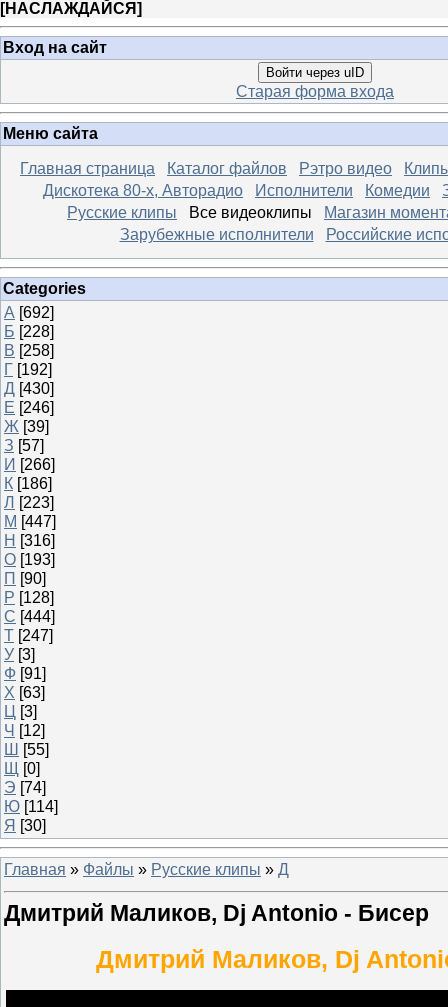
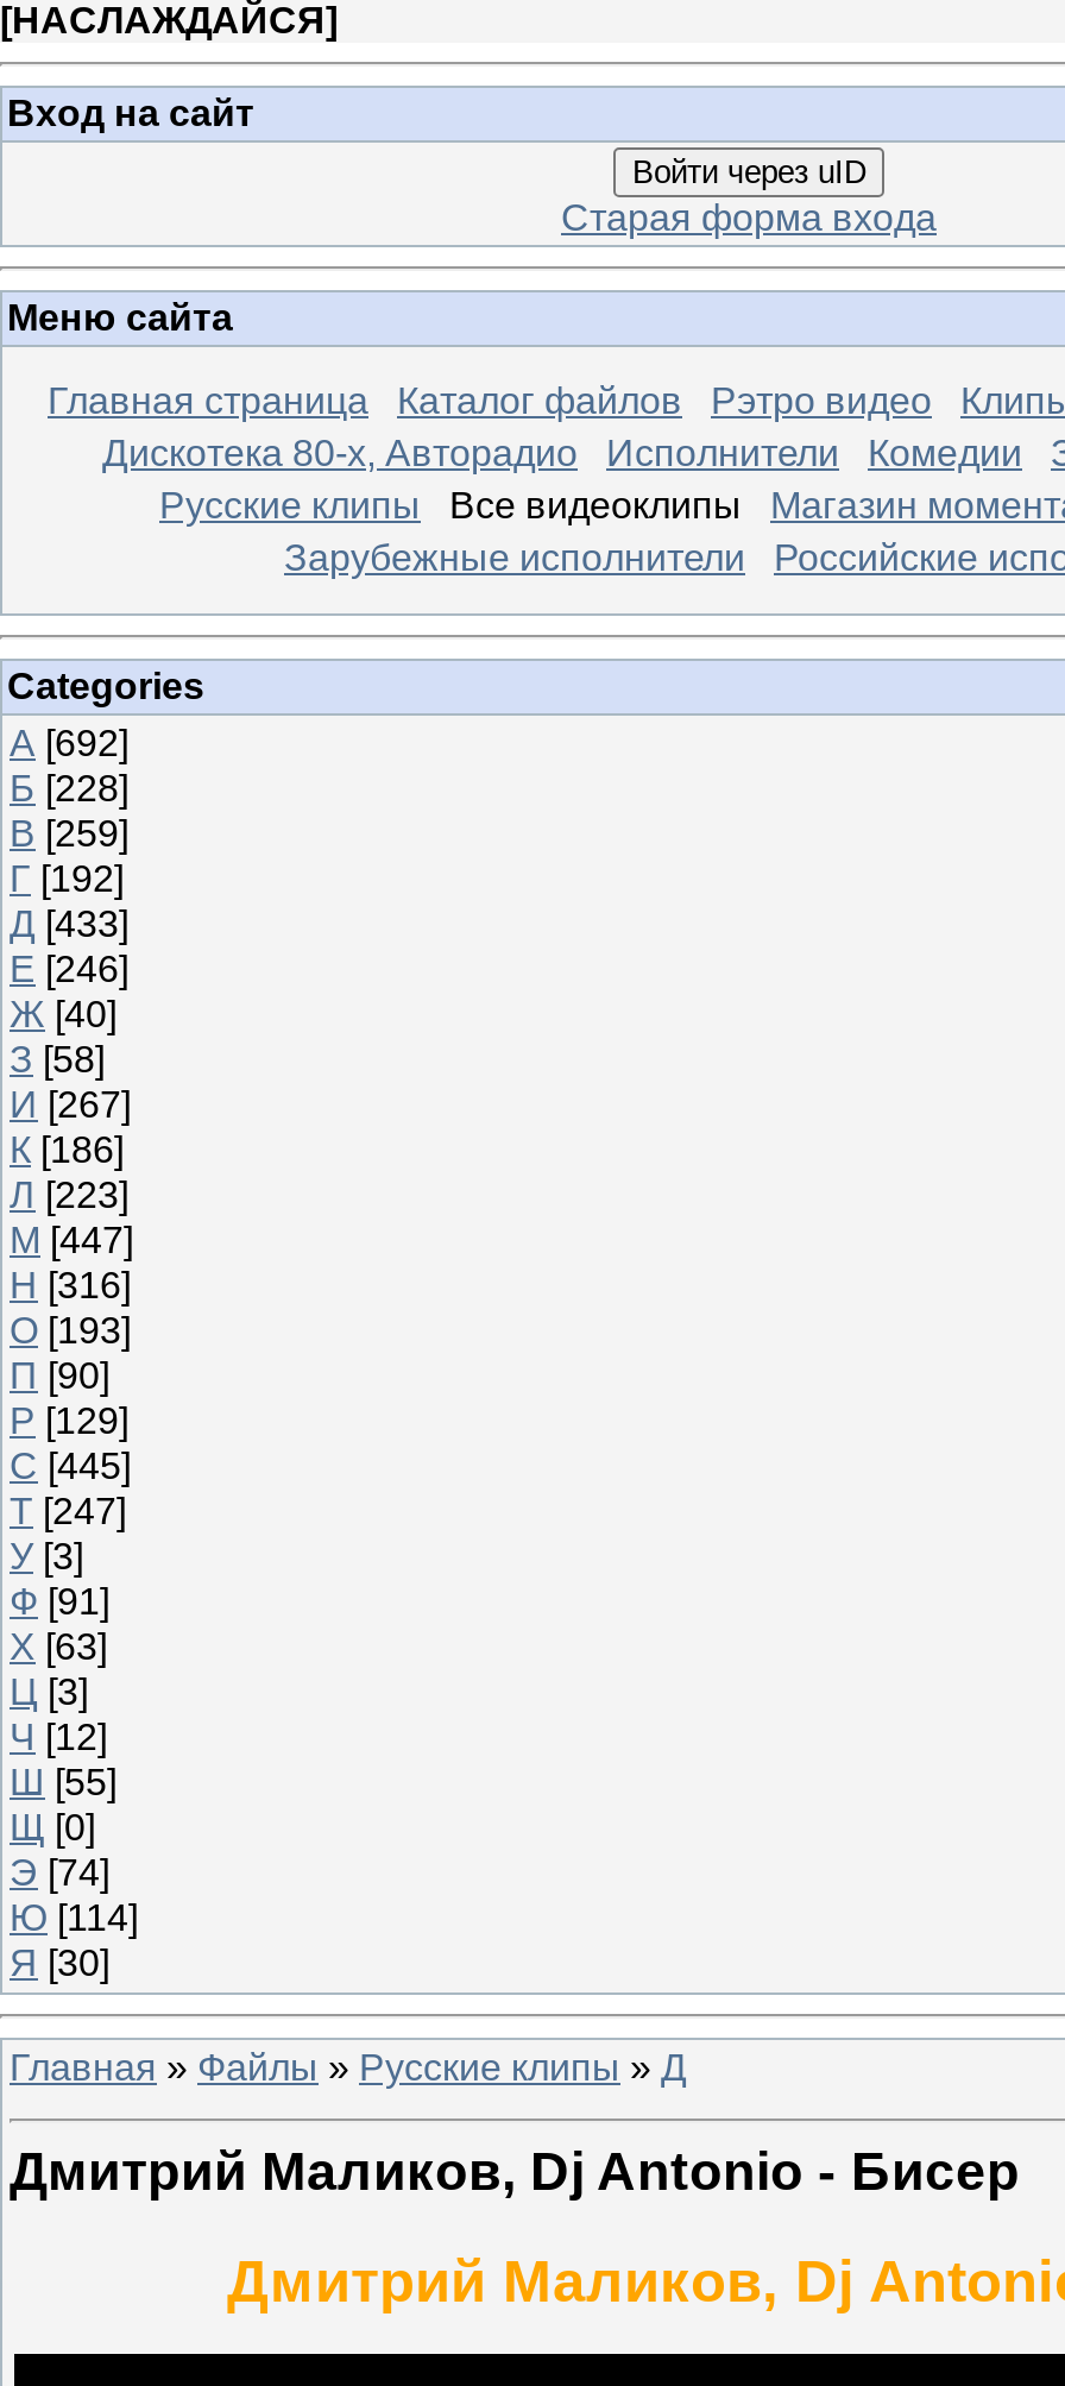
[4,342,54,359] В [258] -> [10,813,128,854] В [259]
[4,380,54,397] Д [430] -> [10,904,128,944] Д [433]
[4,418,49,435] Ж [39] -> [10,994,116,1034] Ж [40]
[4,437,44,454] З [57] -> [10,1039,105,1079] З [58]
[4,456,55,473] И [266] -> [10,1084,131,1125] И [267]
[4,589,54,606] Р [128] -> [10,1400,128,1441] Р [129]
[4,608,55,625] С [444] -> [10,1446,131,1486] С [445]

